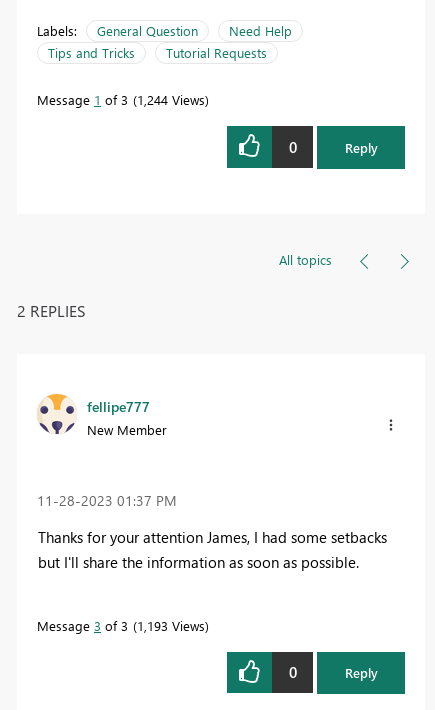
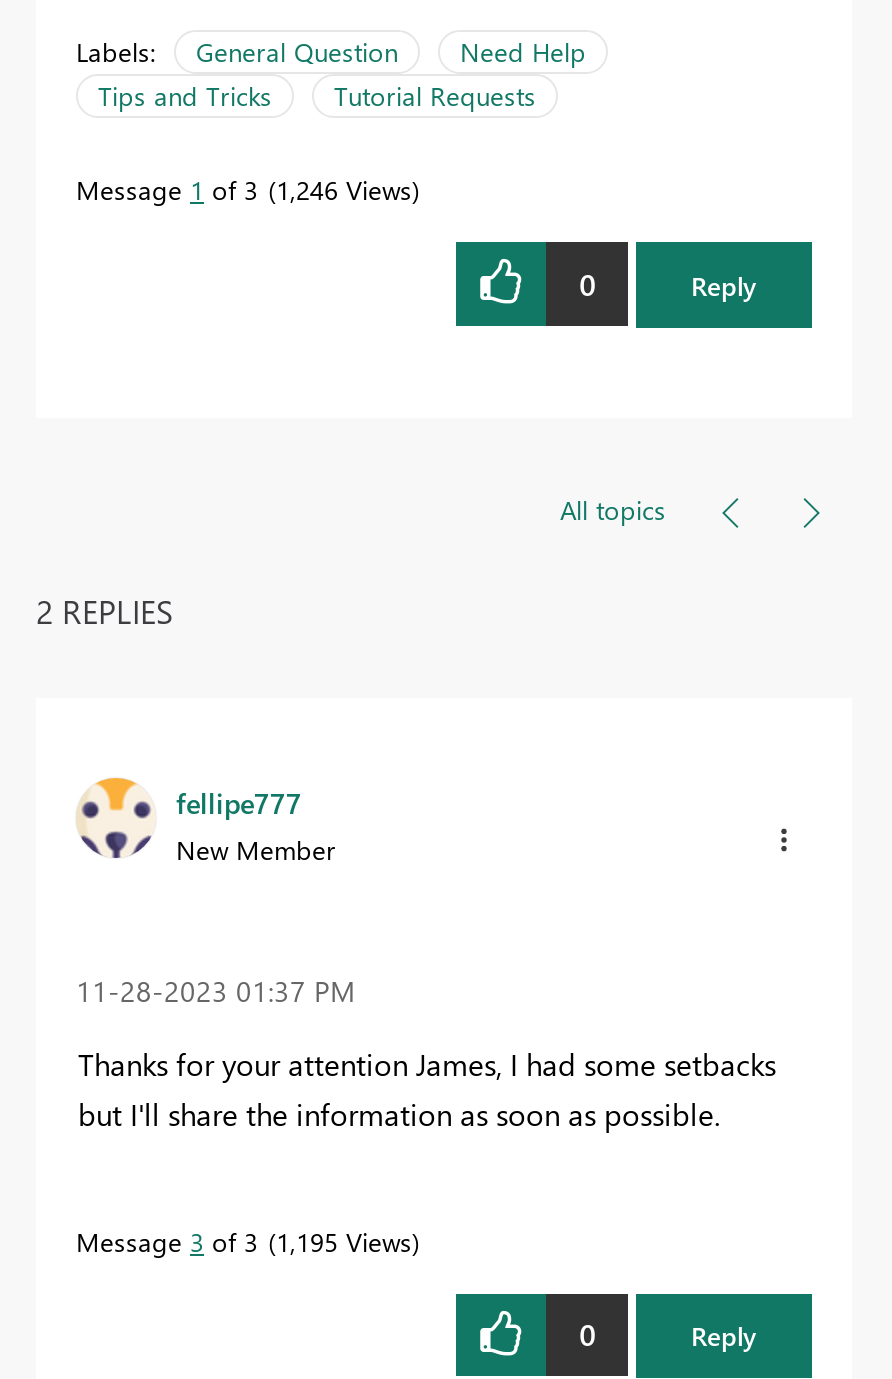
[37,91,205,108] Message 1 of 3 1,244 Views -> [76,173,412,207] Message 1 of 3 1,246 Views
[37,617,205,634] Message 3 of 3 1,193 Views -> [76,1224,412,1258] Message 3 of 3 1,195 Views

